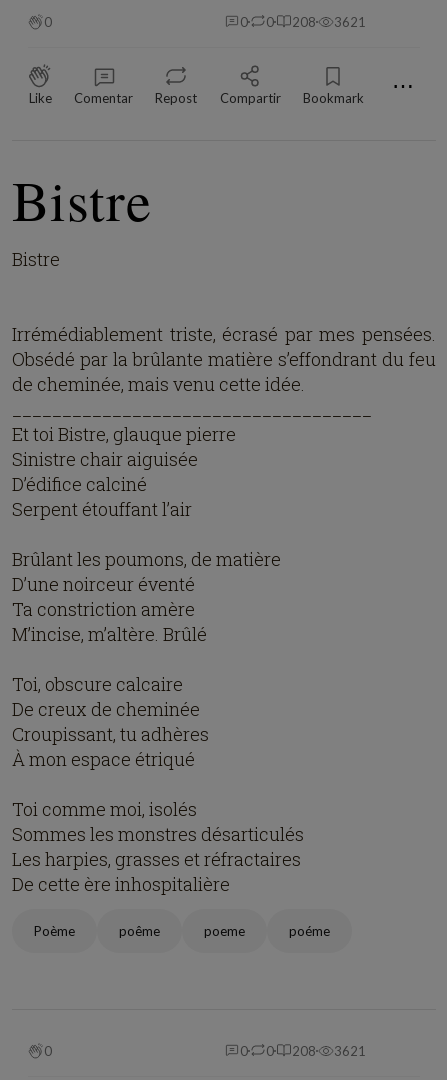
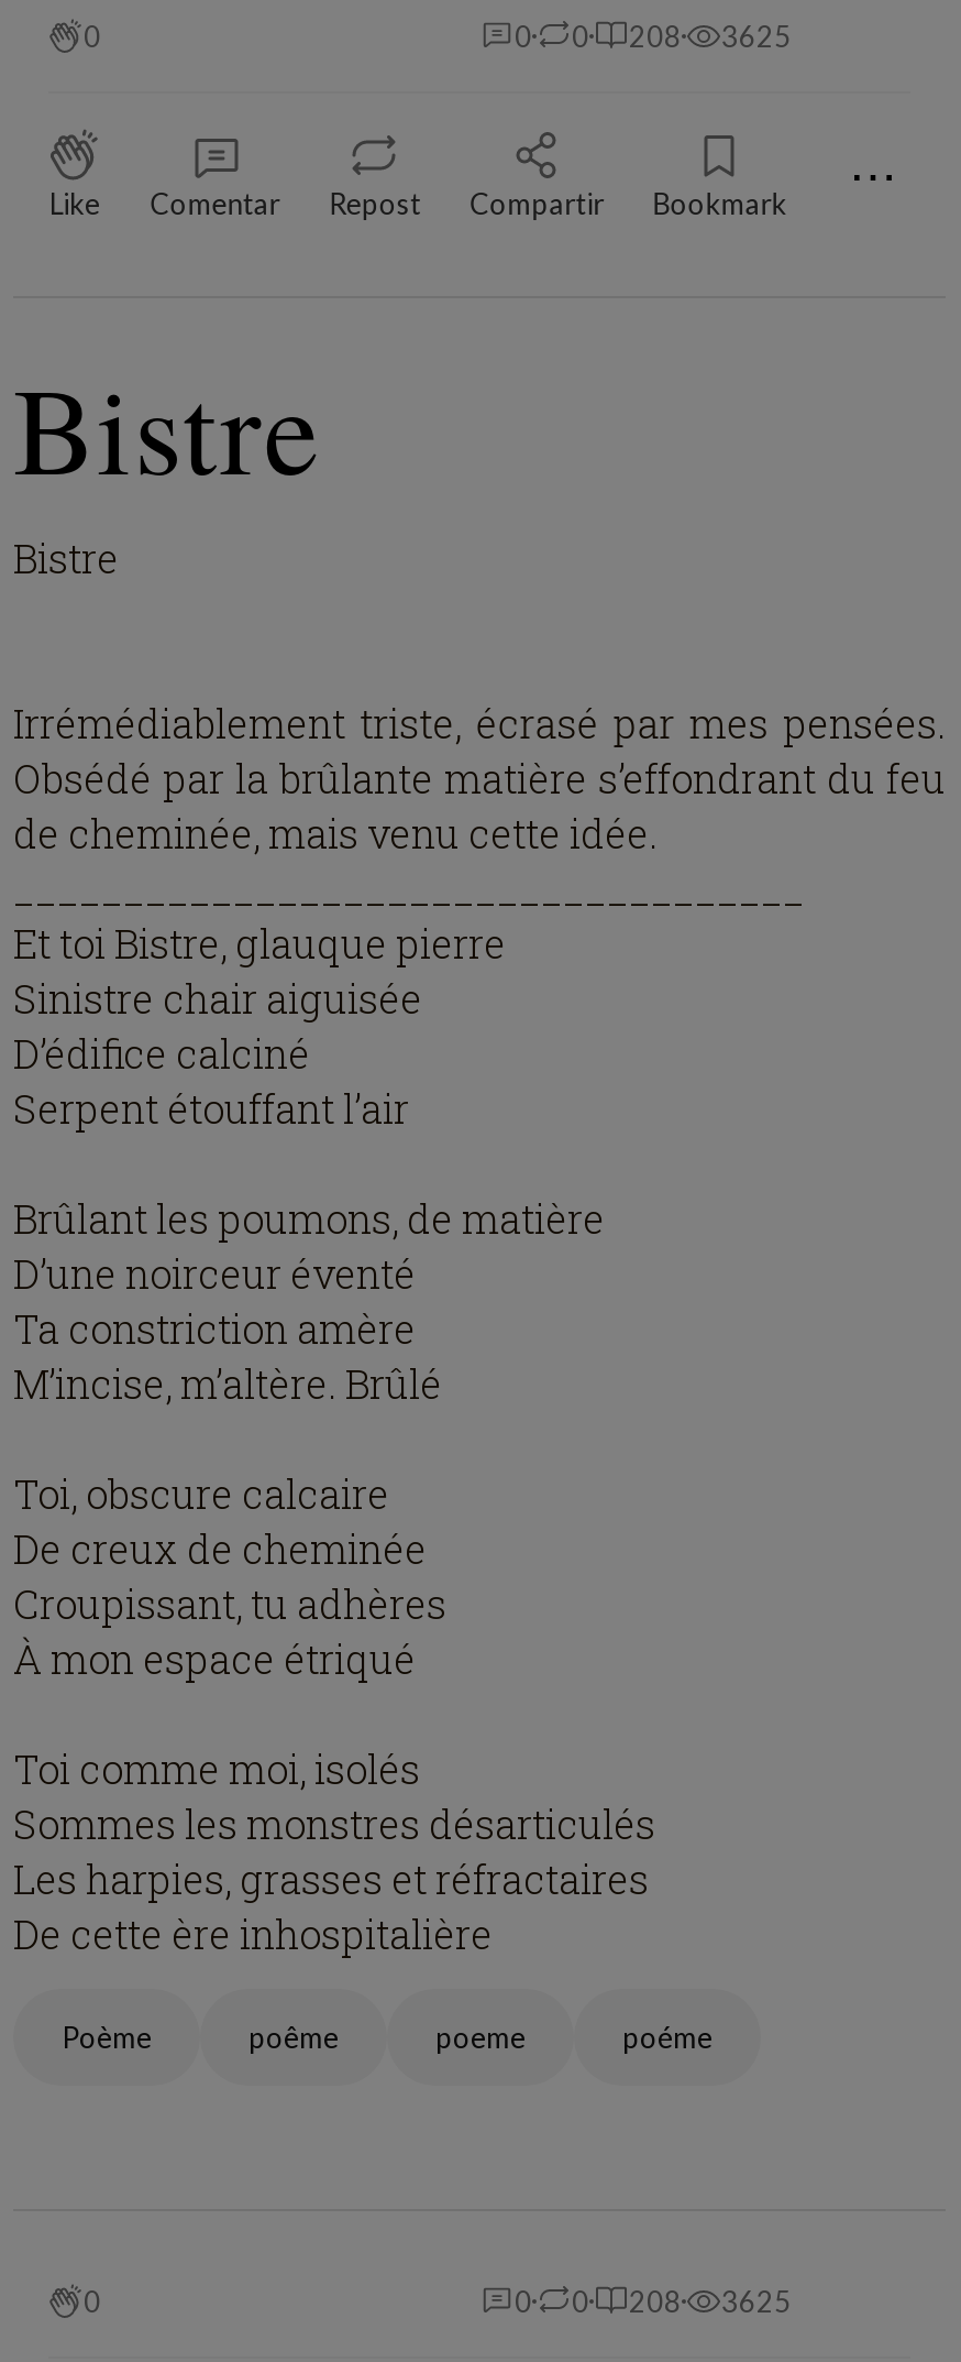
[240,14,366,30] 0 0 208 3621 -> [515,19,792,54] 0 0 208 3625
[240,1043,366,1059] 0 0 208 3621 -> [515,2284,792,2319] 0 0 208 3625

